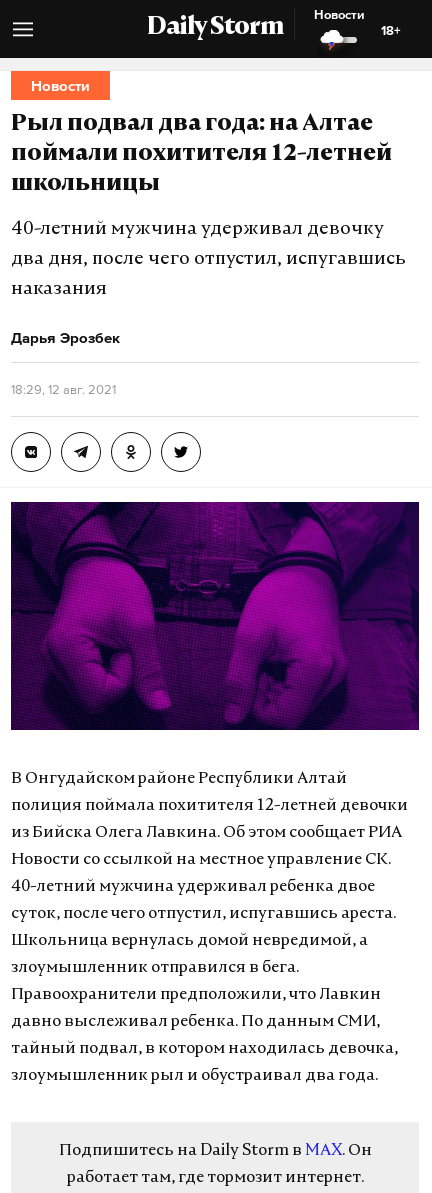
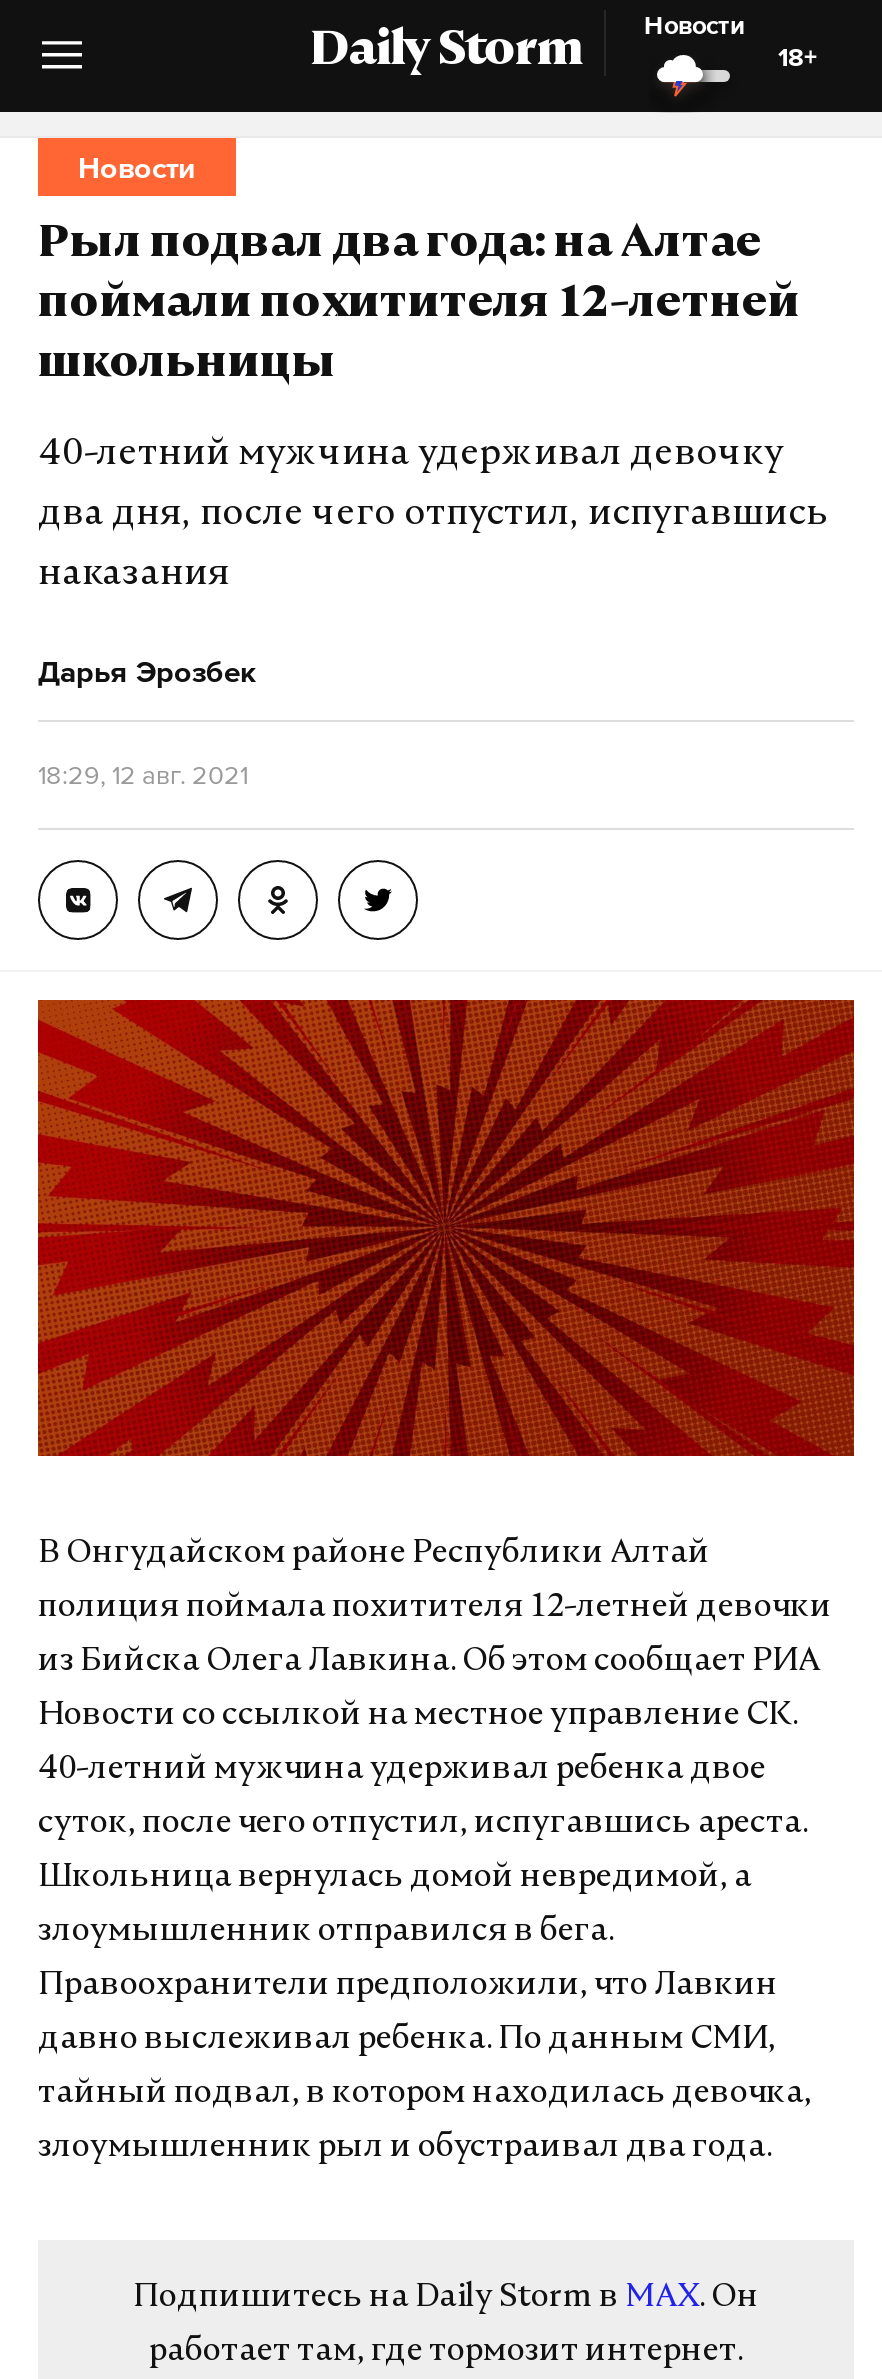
[10,501,420,731] [image] -> [36,998,856,1458] [image]

